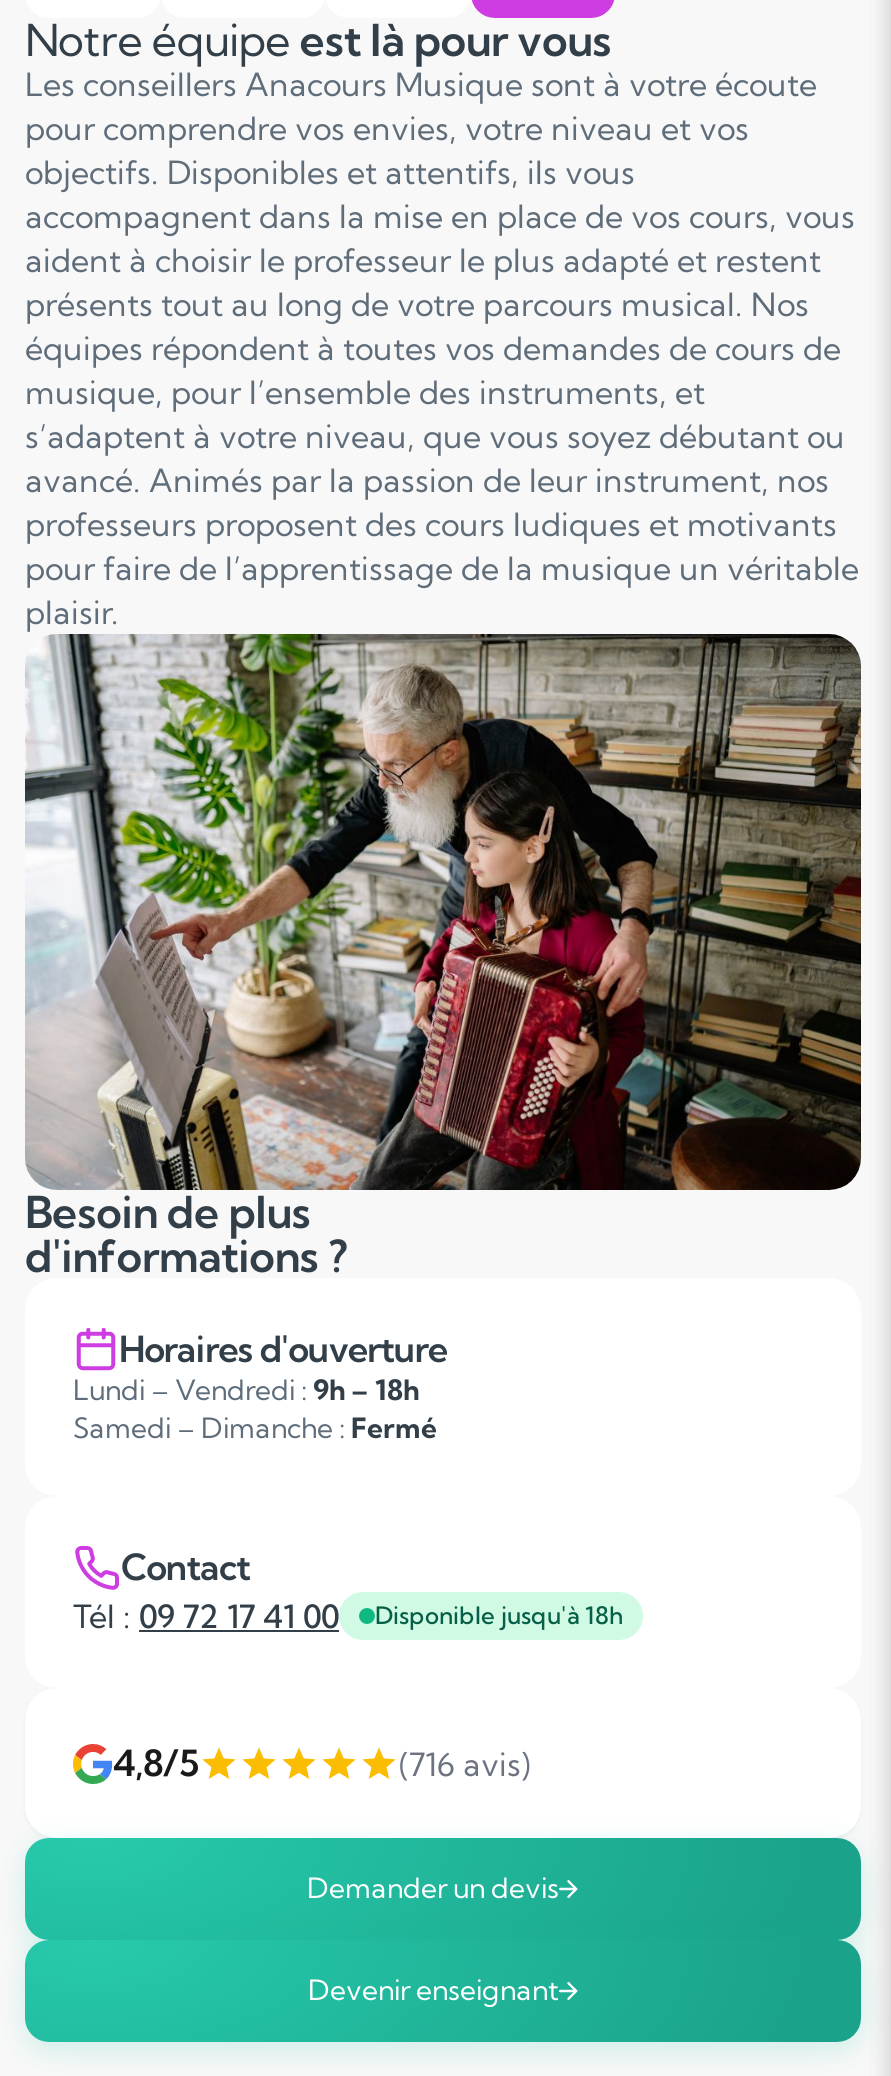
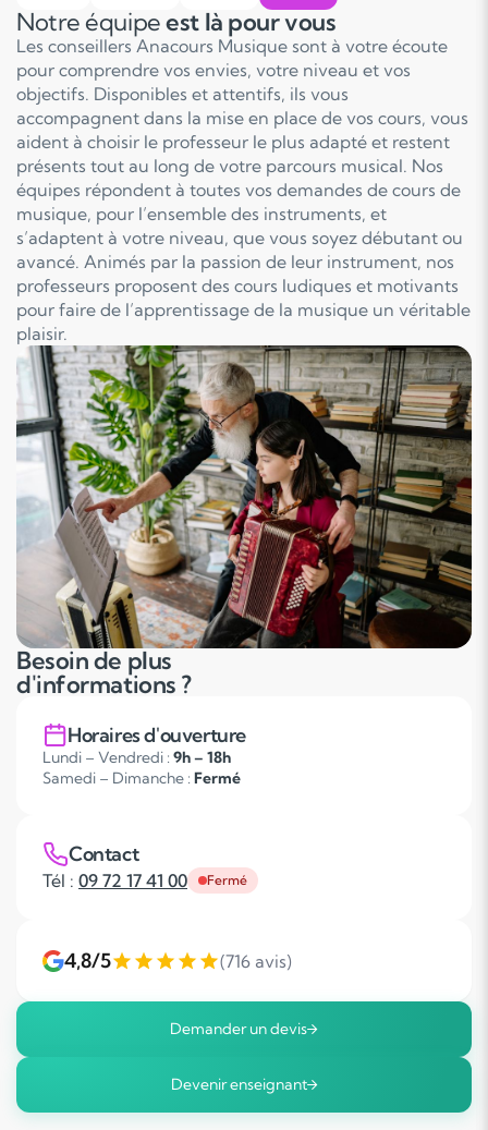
[375,1601,623,1631] Disponible jusqu'à 18h -> [207,872,247,889] Fermé

